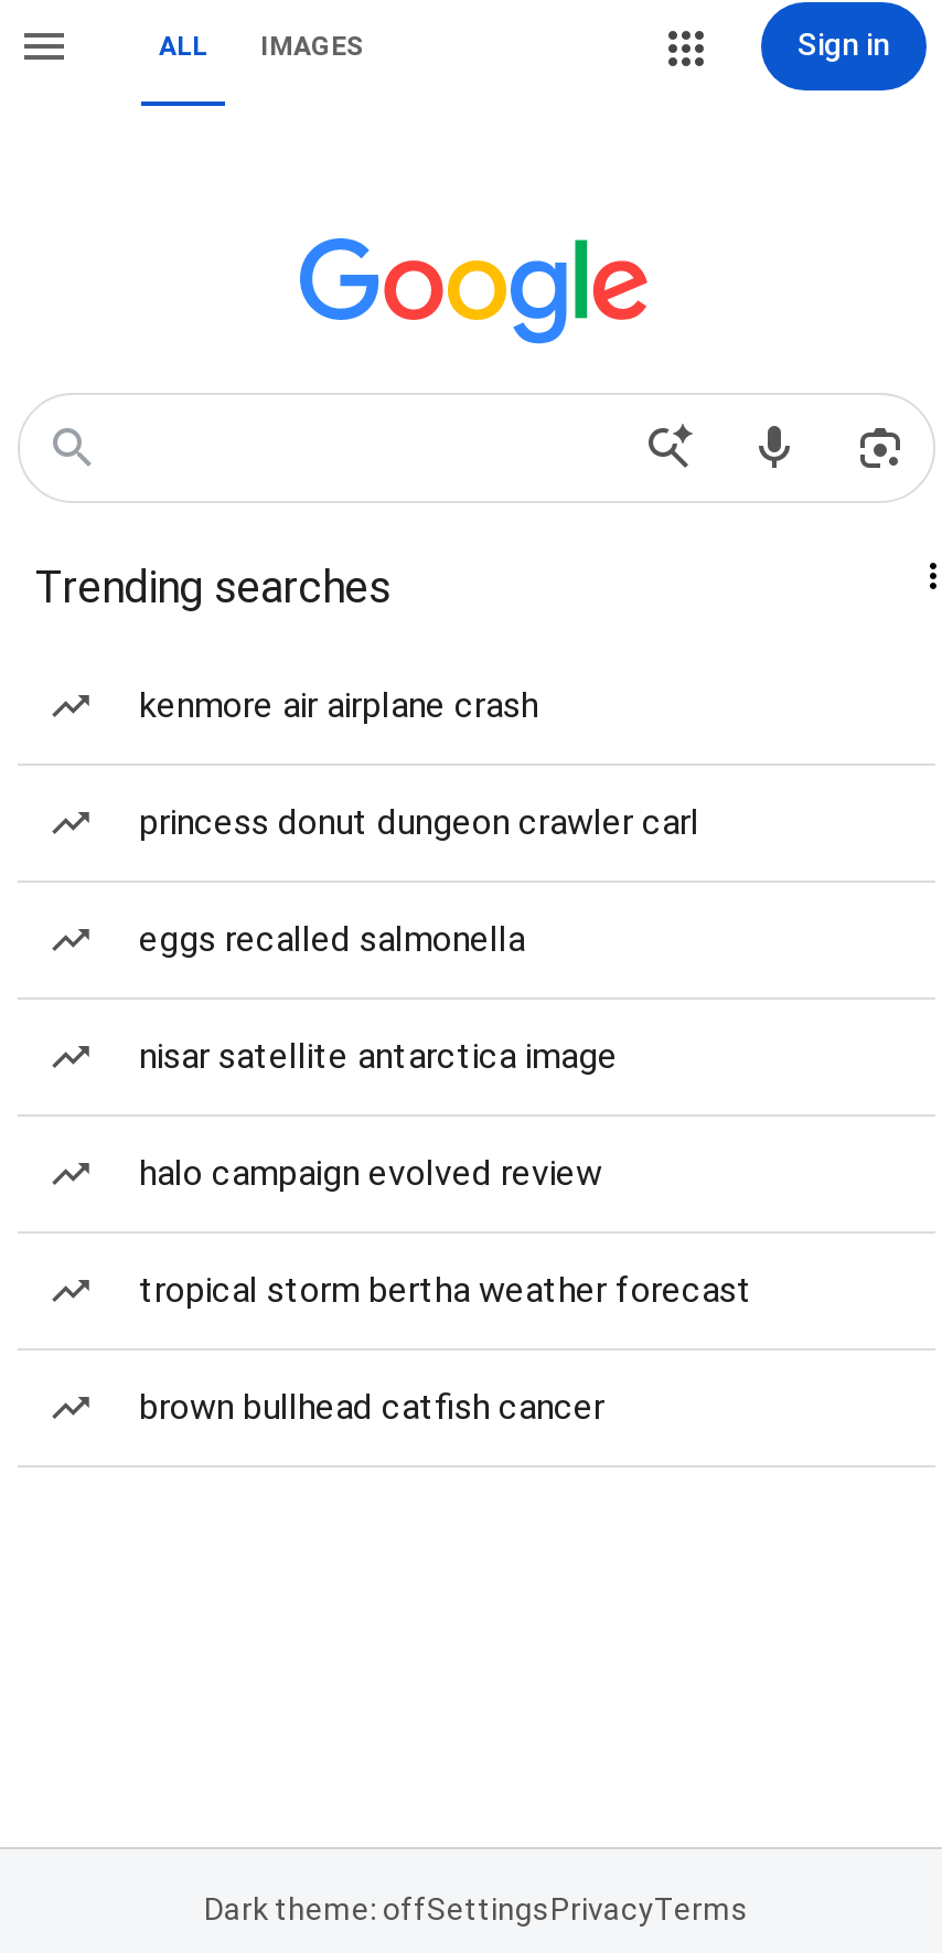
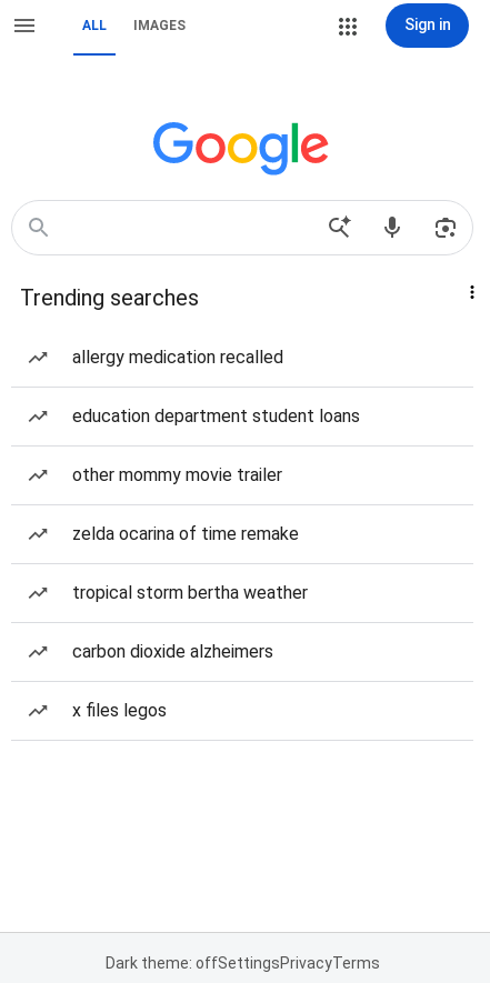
[139,684,538,726] kenmore air airplane crash -> [72,347,283,368] allergy medication recalled
[139,801,699,843] princess donut dungeon crawler carl -> [72,405,360,427] education department student loans
[139,918,525,960] eggs recalled salmonella -> [72,464,282,485] other mommy movie trailer
[139,1035,618,1077] nisar satellite antarctica image -> [72,523,299,544] zelda ocarina of time remake
[139,1152,602,1194] halo campaign evolved review -> [72,582,308,603] tropical storm bertha weather
[139,1269,752,1311] tropical storm bertha weather forecast -> [72,641,273,662] carbon dioxide alzheimers
[139,1386,604,1428] brown bullhead catfish cancer -> [72,700,167,721] x files legos

